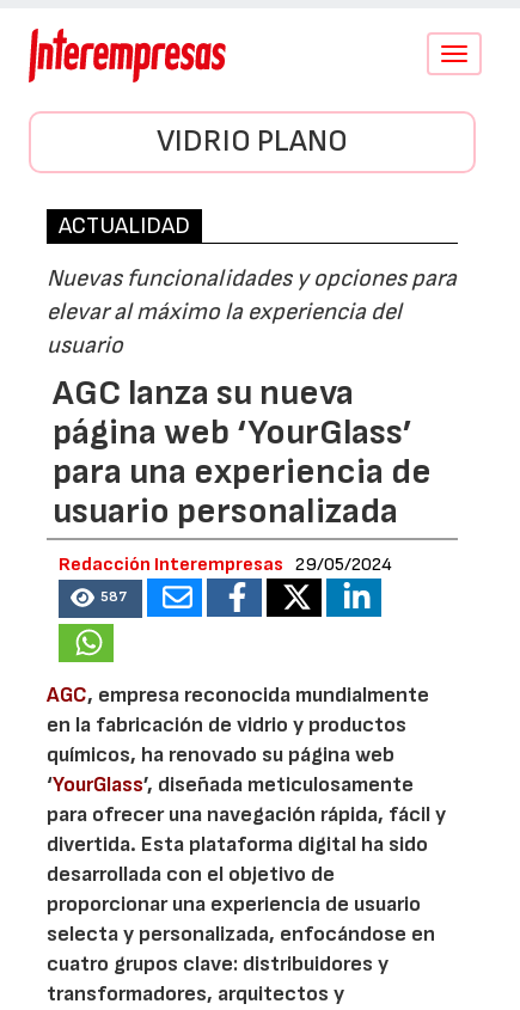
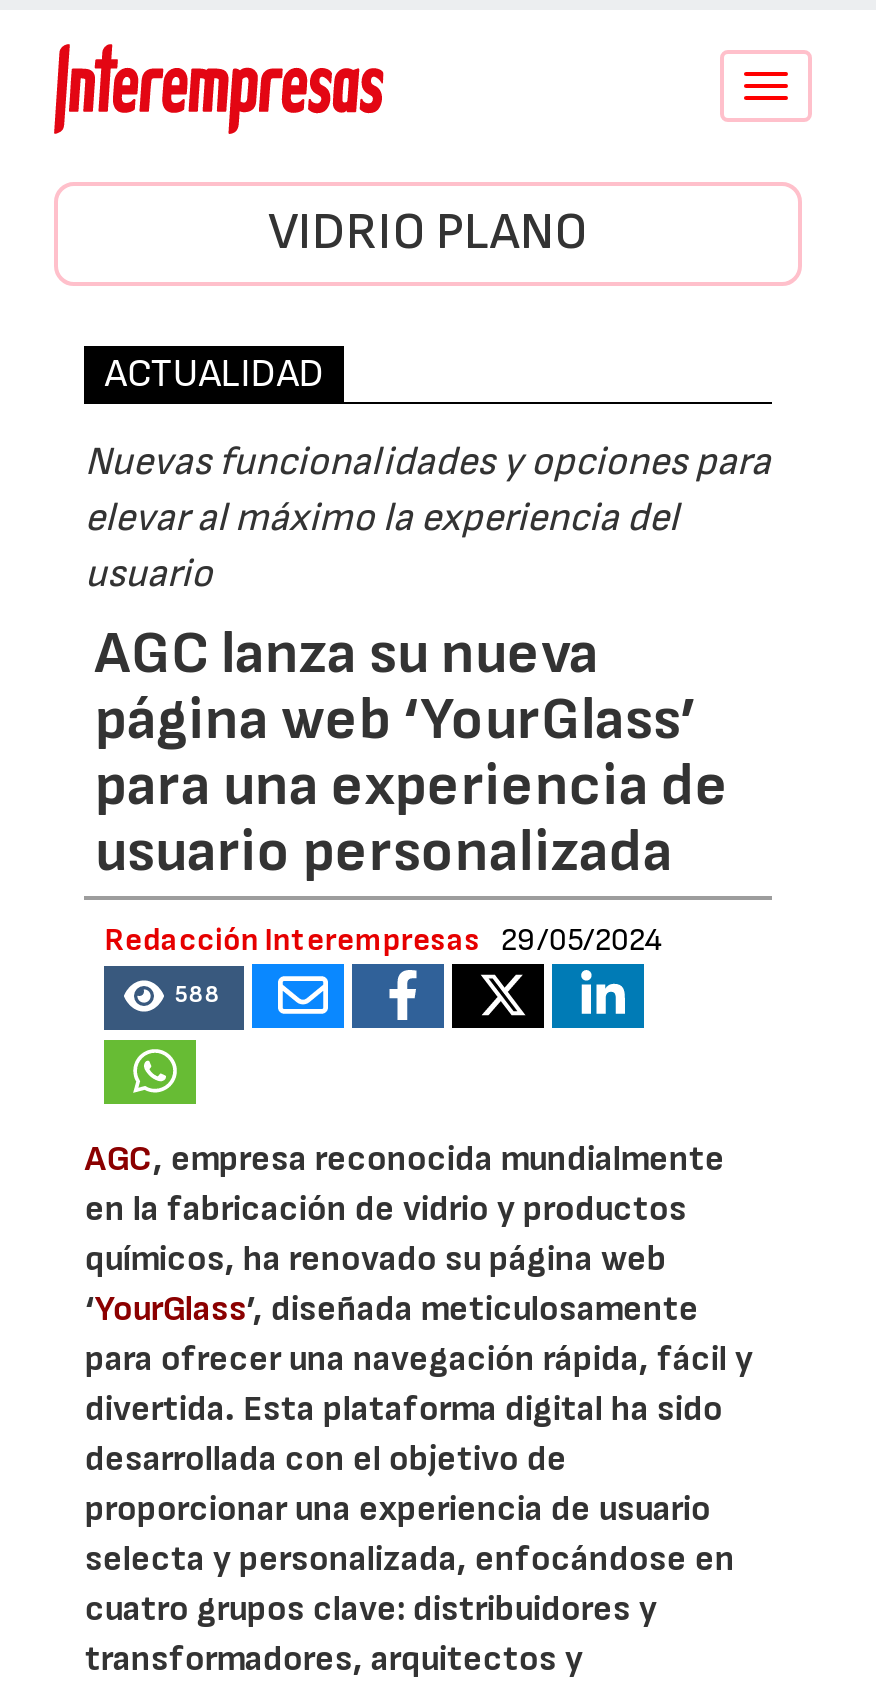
[101,588,127,606] 587 -> [175,980,221,1010] 588

